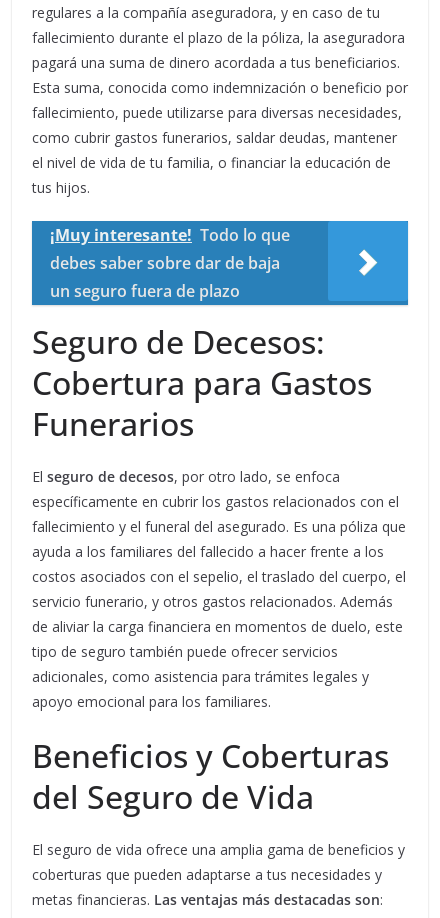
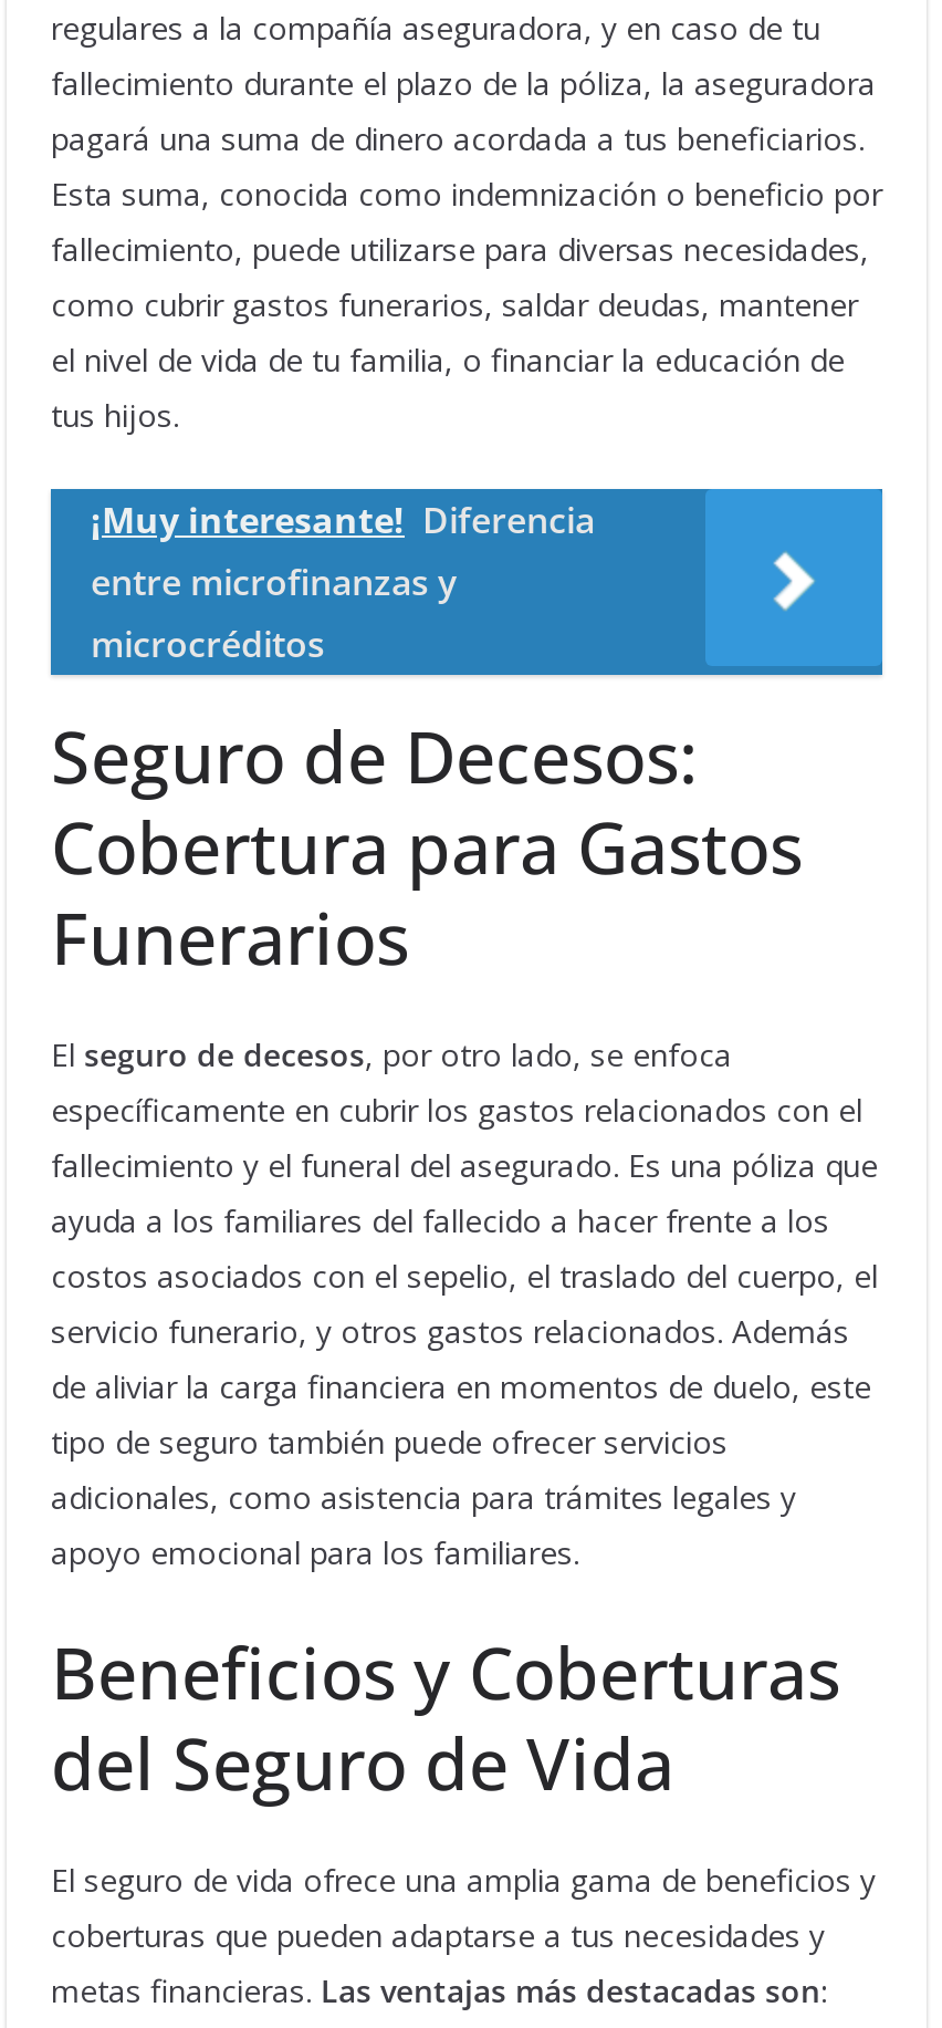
[50,224,290,302] ¡Muy interesante! Todo lo que | debes saber sobre dar de baja | un seguro fuera de plazo -> [91,496,595,668] ¡Muy interesante! Diferencia | entre microfinanzas y | microcréditos

